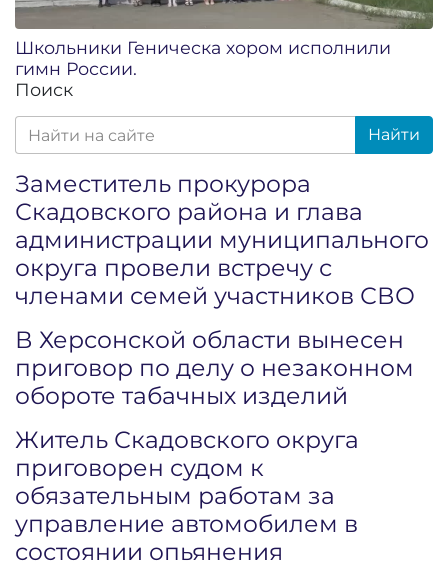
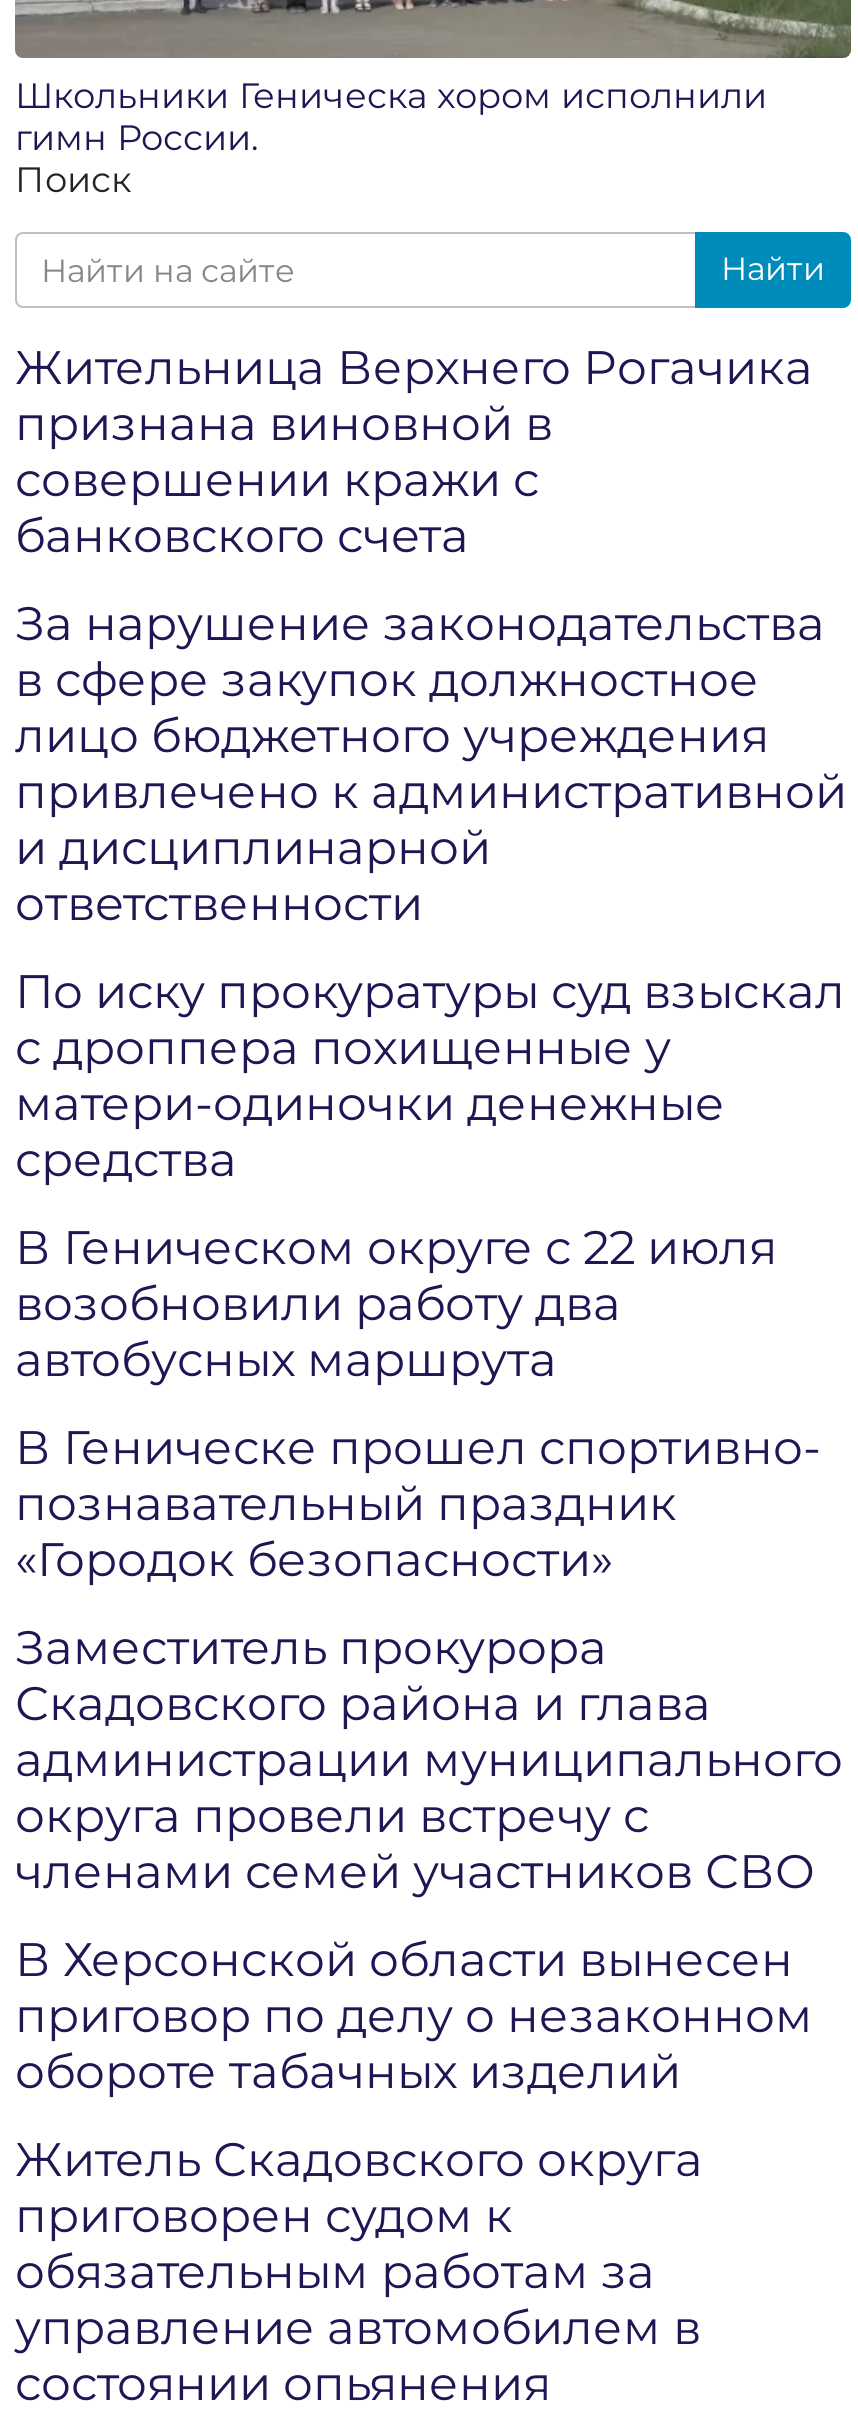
none -> [15,339,847,1589] Жительница Верхнего Рогачика | признана виновной в | совершении кражи с | банковского счета | За нарушение законодательства | в сфере закупок должностное | лицо бюджетного учреждения | привлечено к административной | и дисциплинарной | ответственности | По иску прокуратуры суд взыскал | с дроппера похищенные у | матери-одиночки денежные | средства | В Геническом округе с 22 июля | возобновили работу два | автобусных маршрута | В Геническе прошел спортивно- | познавательный праздник | «Городок безопасности»

